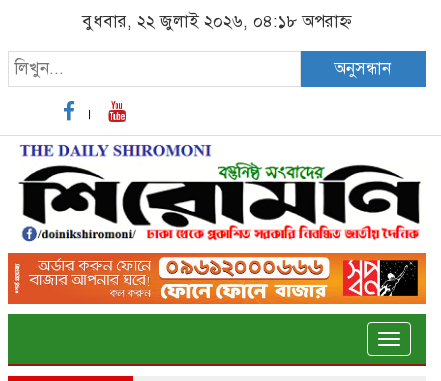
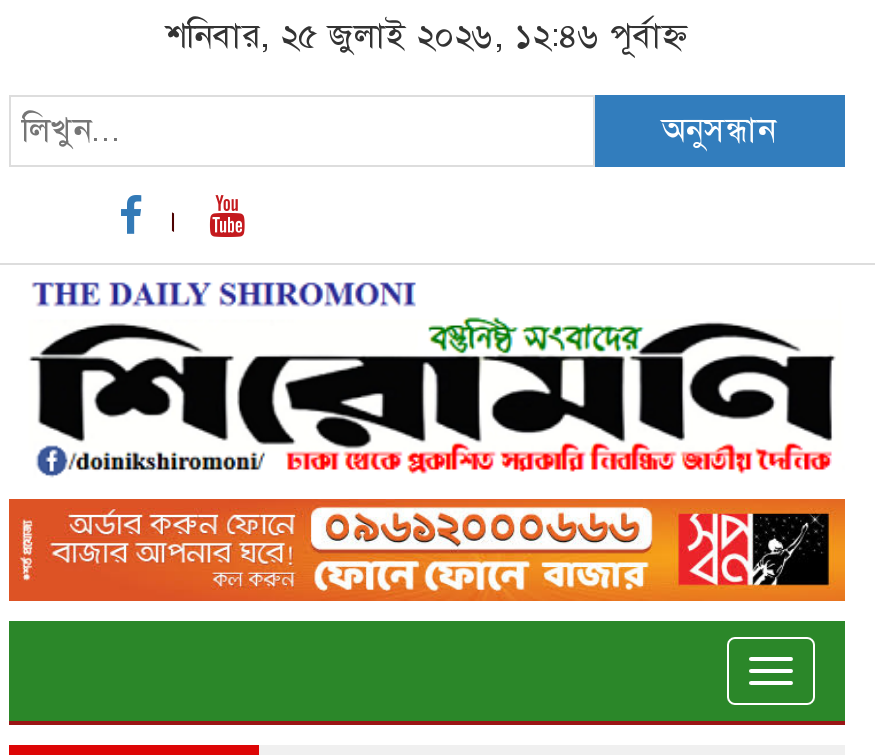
[82,11,352,32] বুধবার, ২২ জুলাই ২০২৬, ০৪:১৮ অপরাহ্ন -> [166,15,688,57] শনিবার, ২৫ জুলাই ২০২৬, ১২:৪৬ পূর্বাহ্ন

